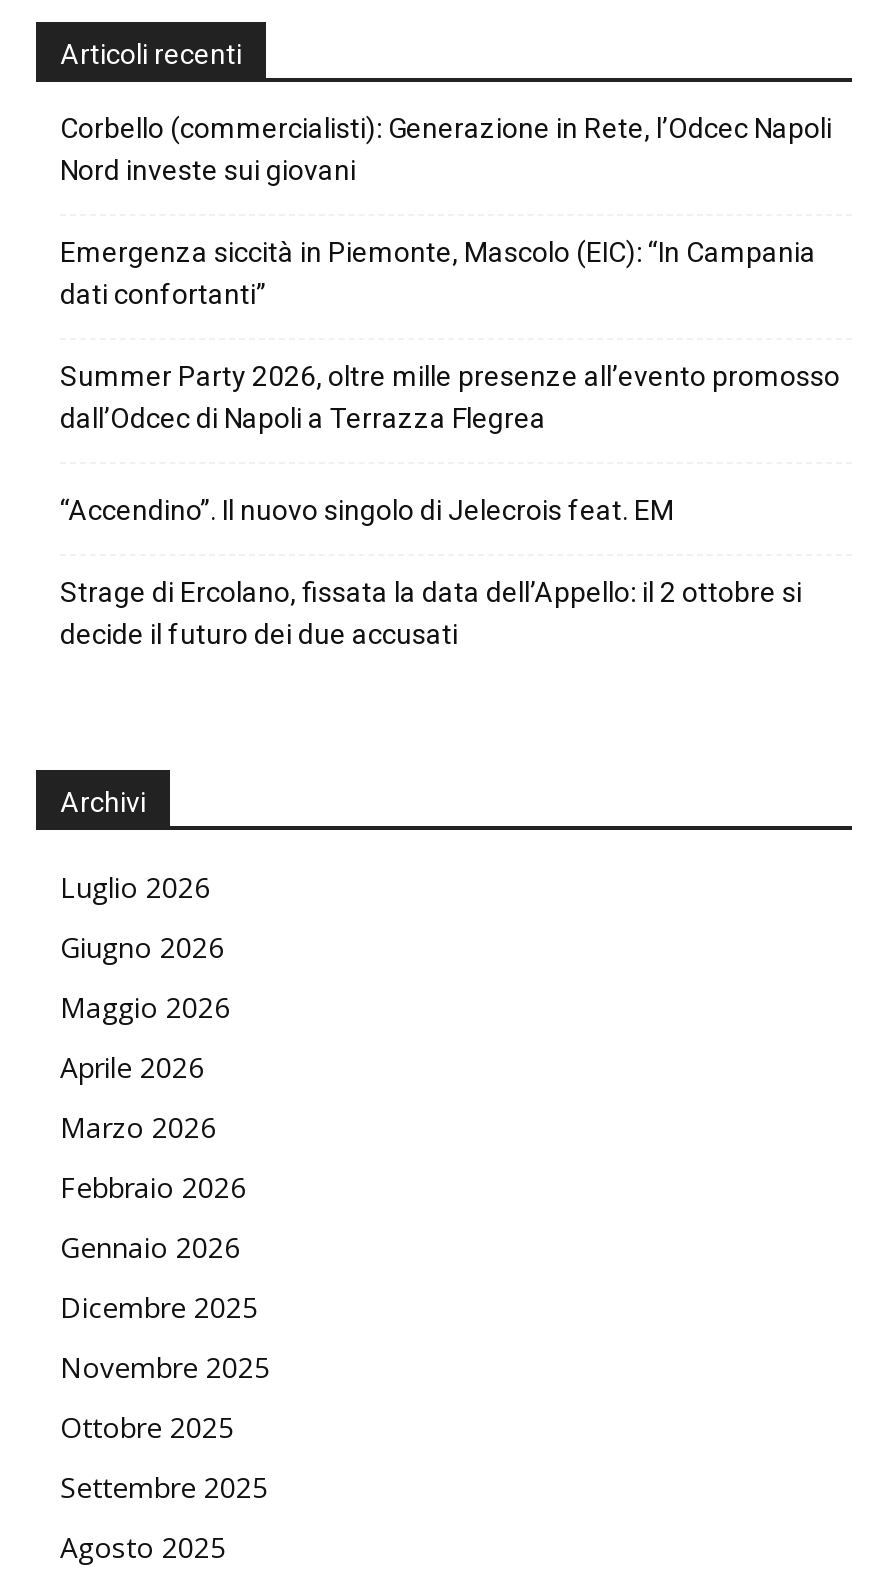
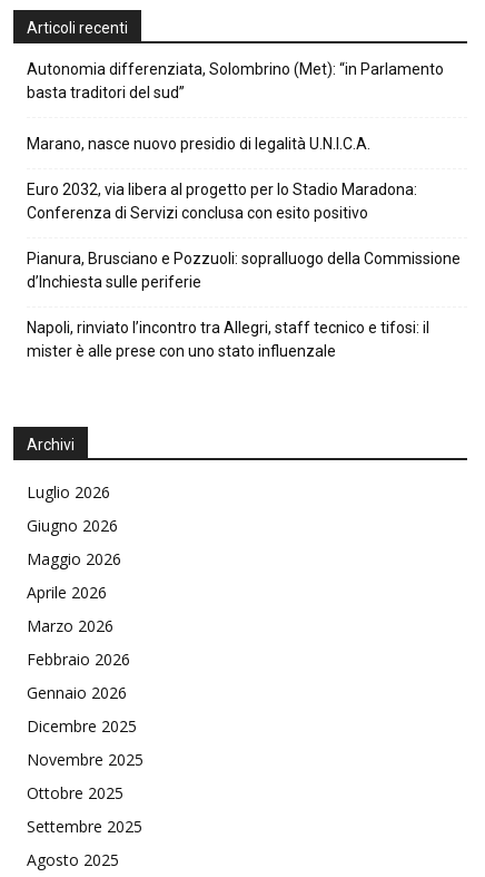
[60,111,832,185] Corbello (commercialisti): Generazione in Rete, l’Odcec Napoli | Nord investe sui giovani -> [27,60,444,101] Autonomia differenziata, Solombrino (Met): “in Parlamento | basta traditori del sud”
[60,235,816,309] Emergenza siccità in Piemonte, Mascolo (EIC): “In Campania | dati confortanti” -> [27,135,370,153] Marano, nasce nuovo presidio di legalità U.N.I.C.A.
[60,359,840,433] Summer Party 2026, oltre mille presenze all’evento promosso | dall’Odcec di Napoli a Terrazza Flegrea -> [27,181,417,222] Euro 2032, via libera al progetto per lo Stadio Maradona: | Conferenza di Servizi conclusa con esito positivo
[60,493,674,525] “Accendino”. Il nuovo singolo di Jelecrois feat. EM -> [27,250,461,291] Pianura, Brusciano e Pozzuoli: sopralluogo della Commissione | d’Inchiesta sulle periferie
[60,575,802,649] Strage di Ercolano, fissata la data dell’Appello: il 2 ottobre si | decide il futuro dei due accusati -> [27,319,429,360] Napoli, rinviato l’incontro tra Allegri, staff tecnico e tifosi: il | mister è alle prese con uno stato influenzale

